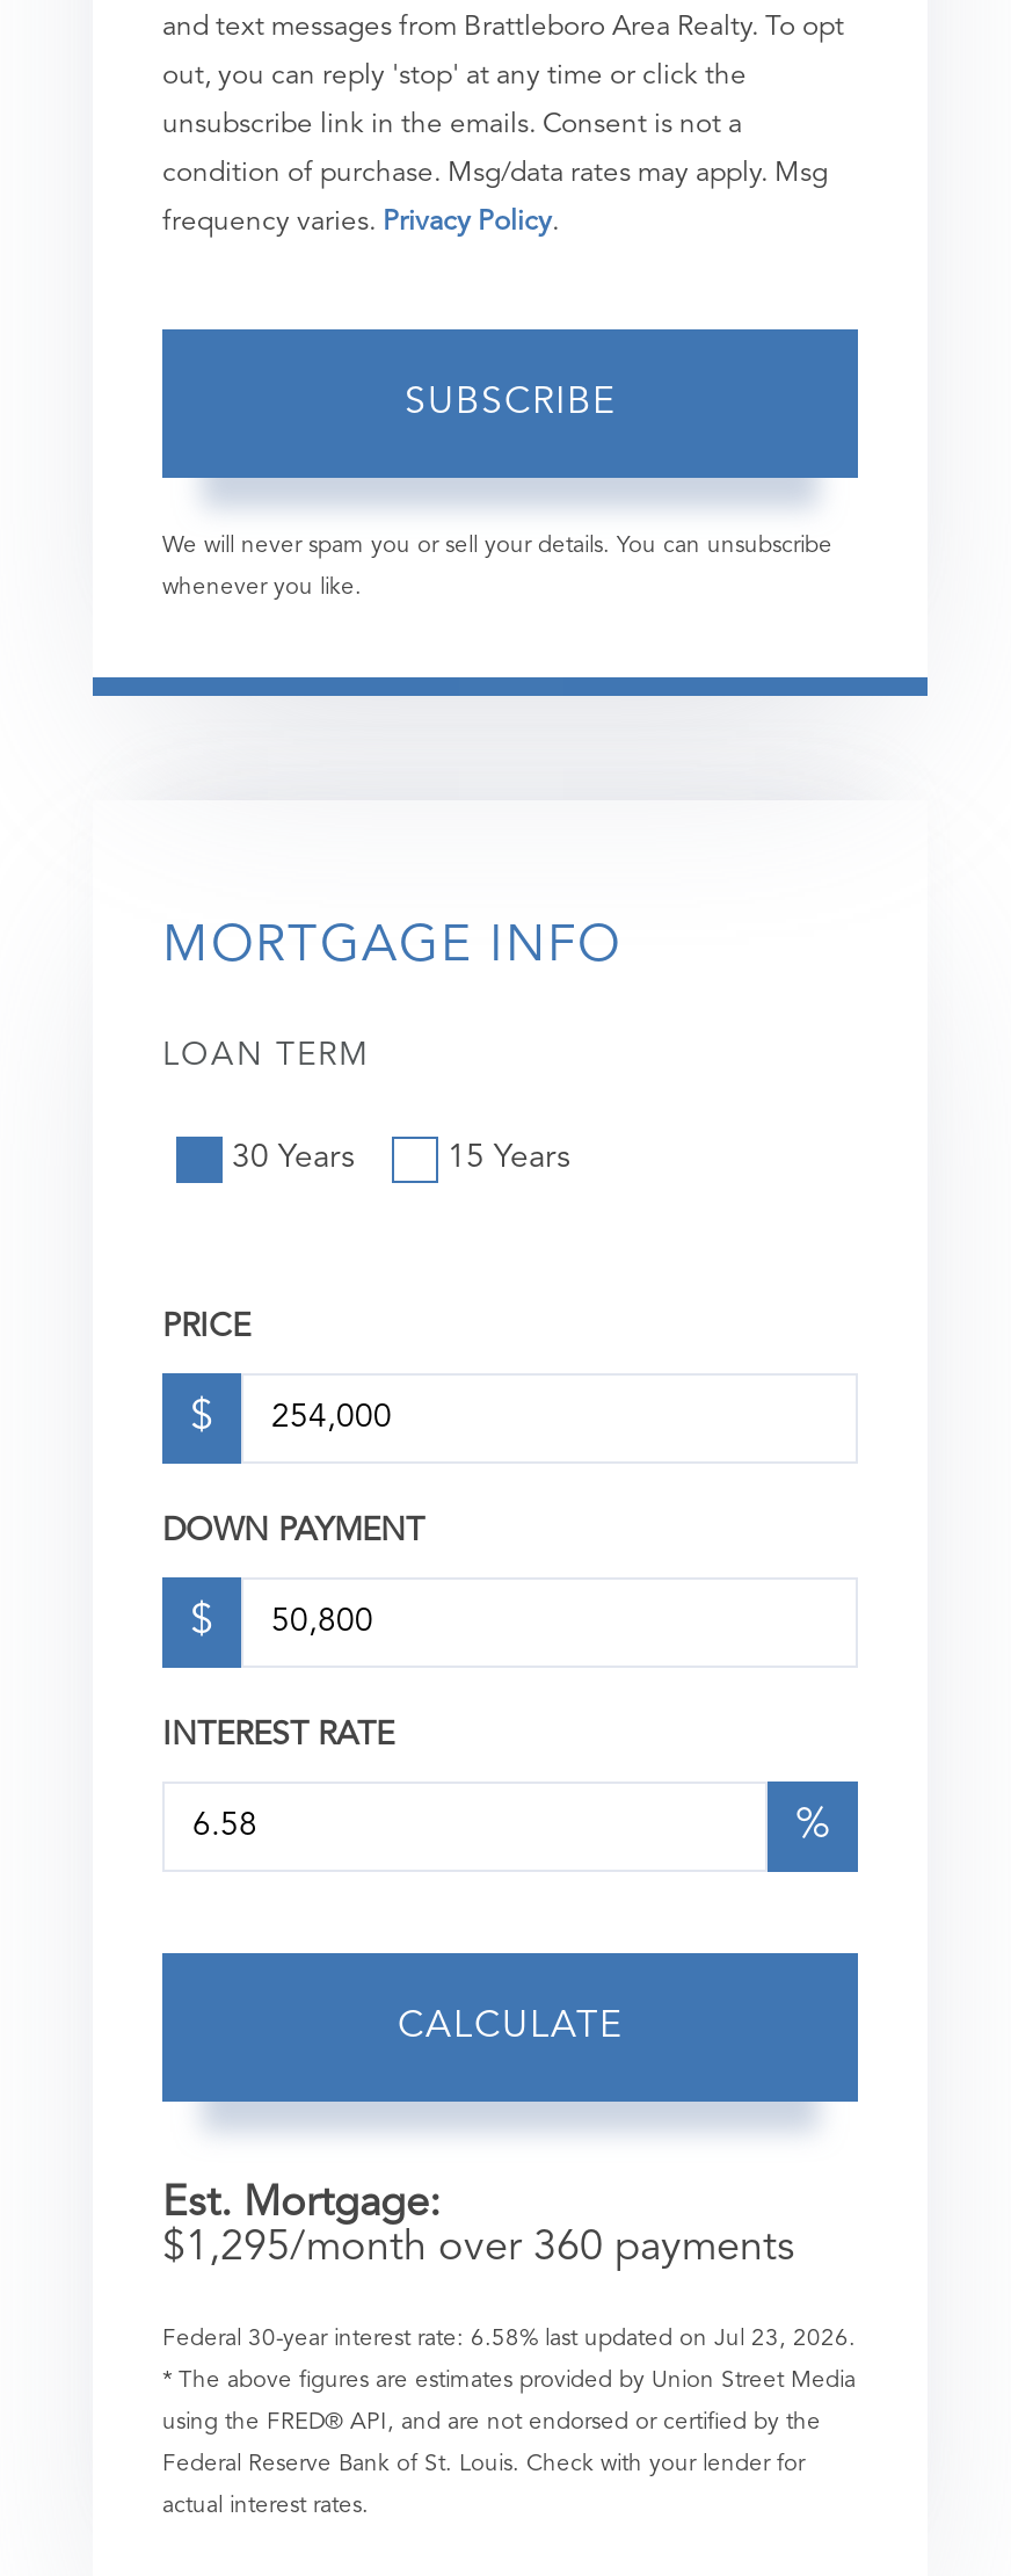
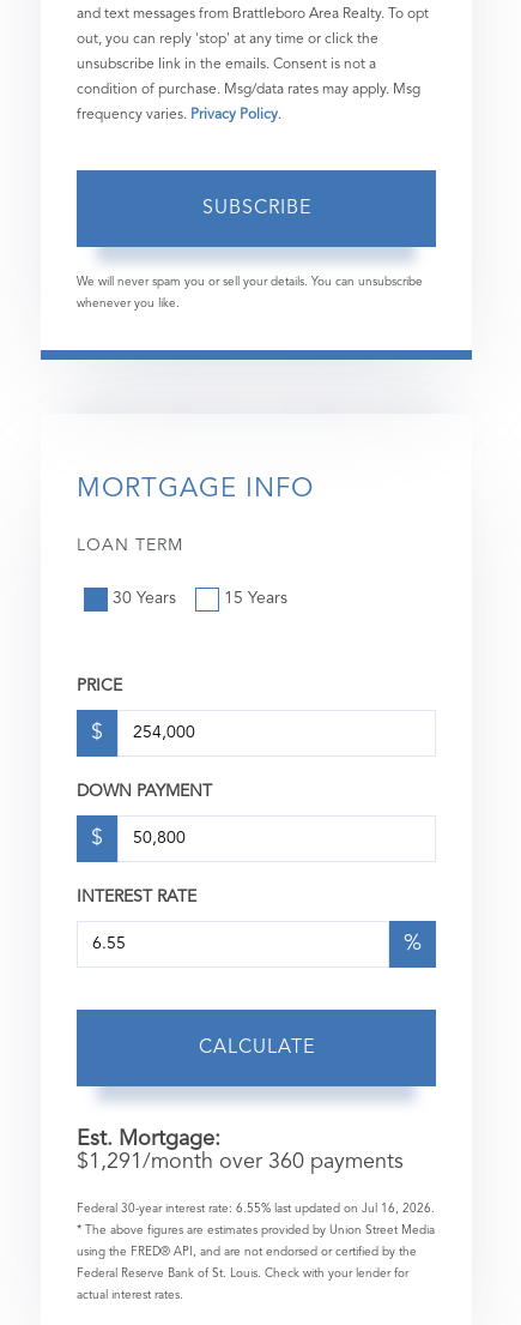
[162,2227,795,2268] $1,295/month over 360 payments -> [77,1151,404,1173] $1,291/month over 360 payments
[162,2326,856,2350] Federal 30-year interest rate: 6.58% last updated on Jul 23, 2026. -> [77,1203,435,1215] Federal 30-year interest rate: 6.55% last updated on Jul 16, 2026.

